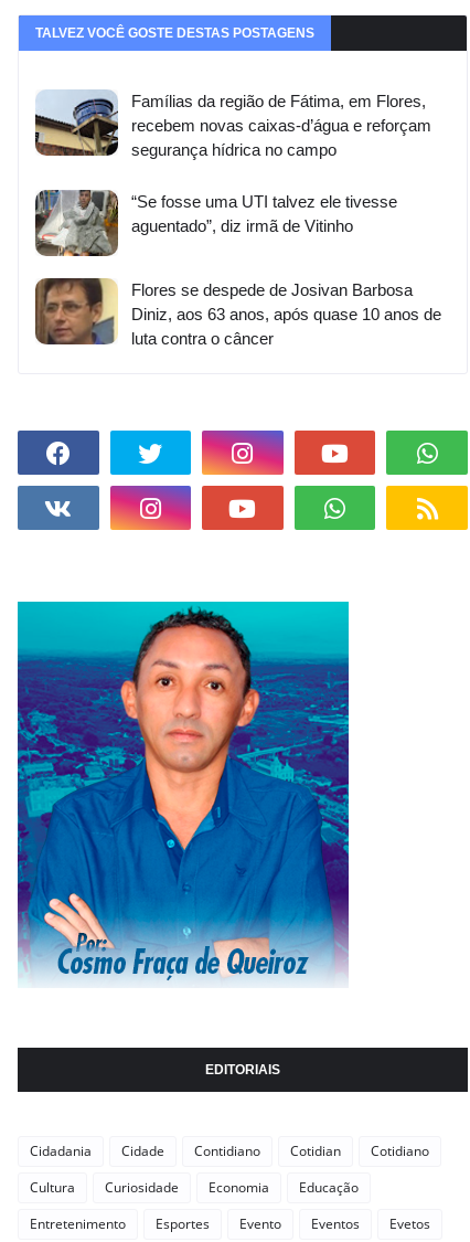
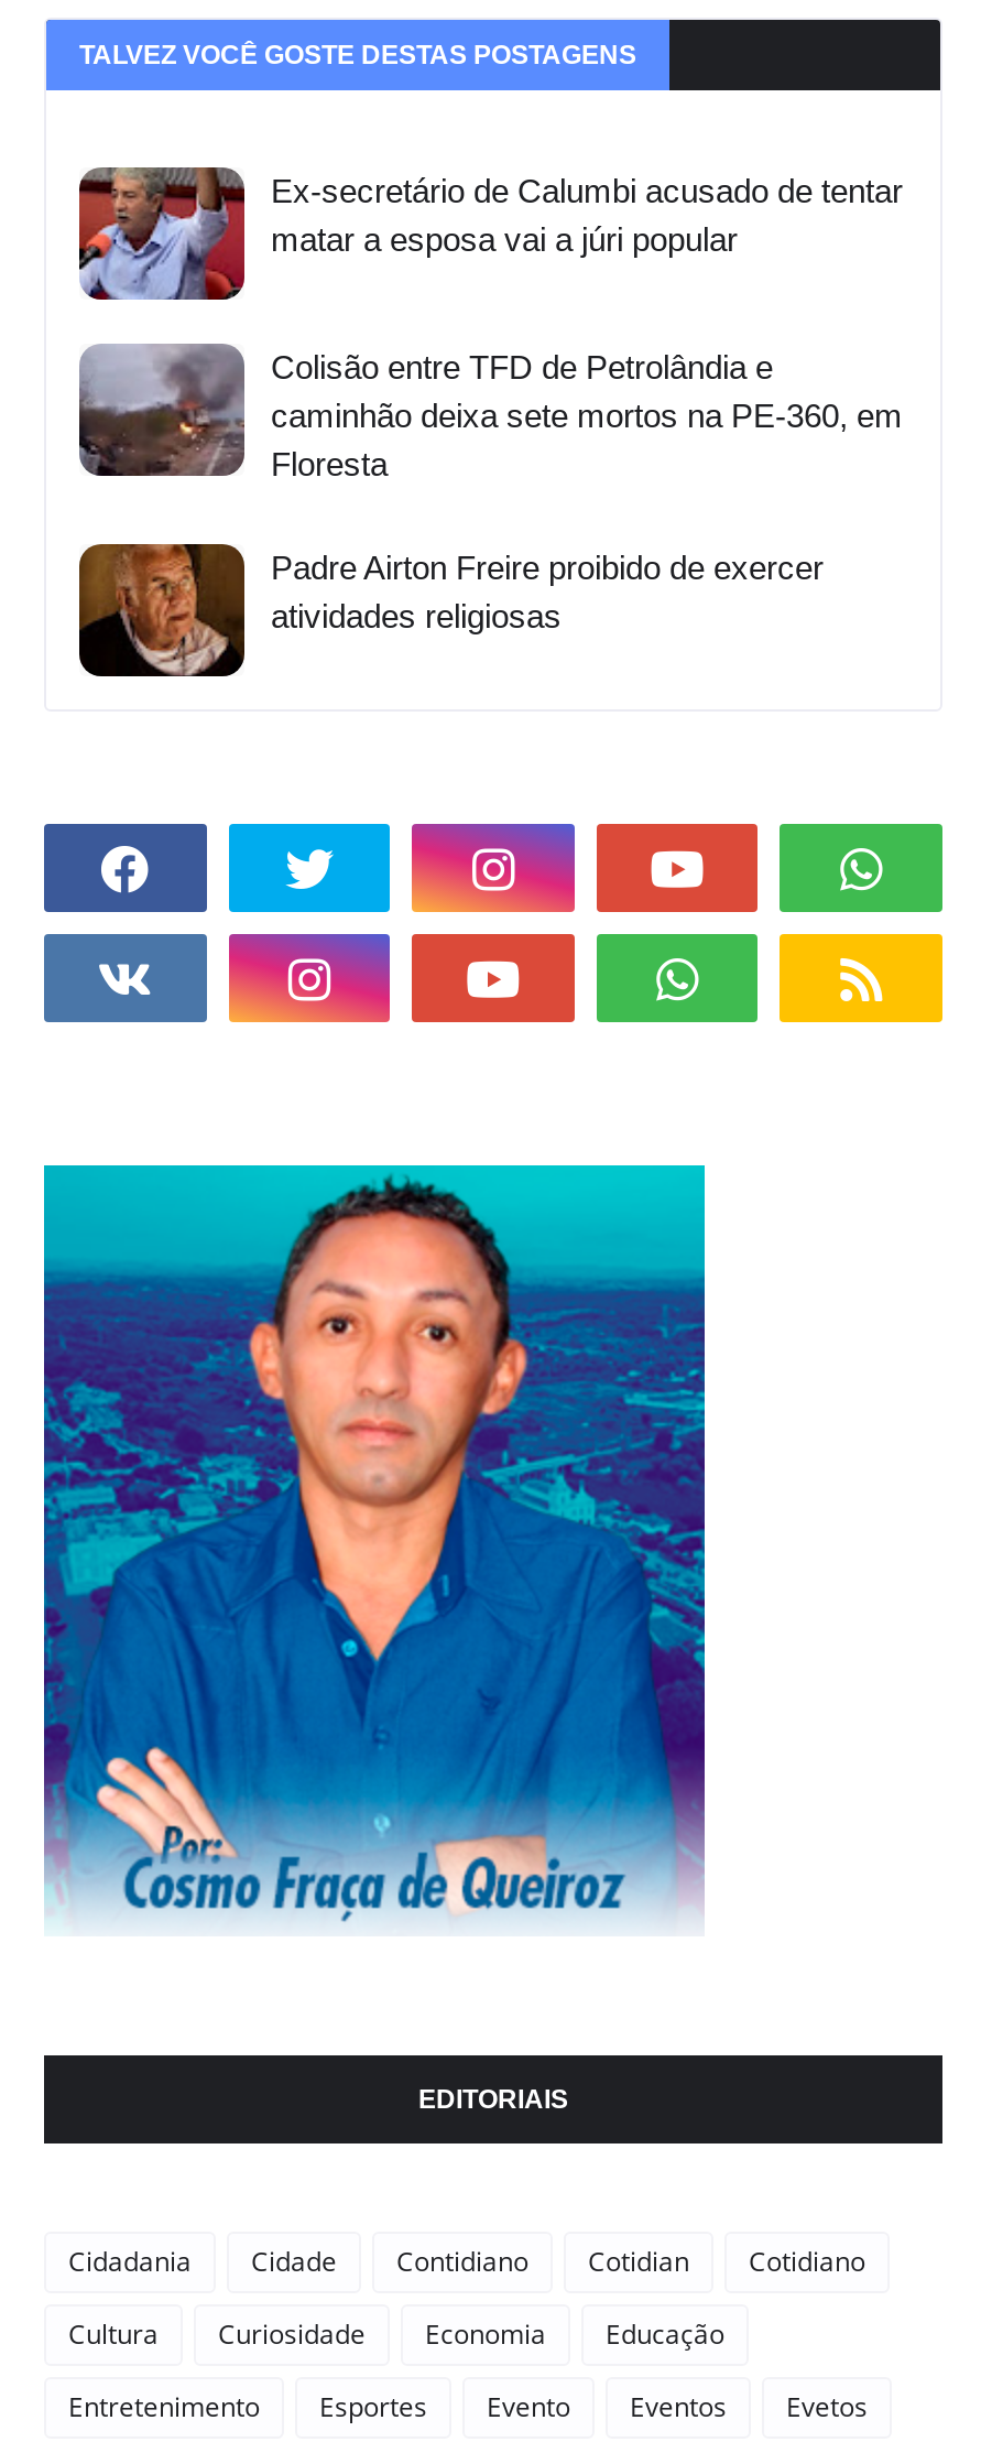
[34,89,431,159] [image] | Famílias da região de Fátima, em Flores, | recebem novas caixas-d’água e reforçam | segurança hídrica no campo -> [77,165,903,302] [image] | Ex-secretário de Calumbi acusado de tentar | matar a esposa vai a júri popular
[35,190,397,257] [image] | “Se fosse uma UTI talvez ele tivesse | aguentado”, diz irmã de Vitinho -> [79,346,903,482] [image] | Colisão entre TFD de Petrolândia e | caminhão deixa sete mortos na PE-360, em | Floresta
[35,277,441,348] [image] | Flores se despede de Josivan Barbosa | Diniz, aos 63 anos, após quase 10 anos de | luta contra o câncer -> [79,542,824,679] [image] | Padre Airton Freire proibido de exercer | atividades religiosas

